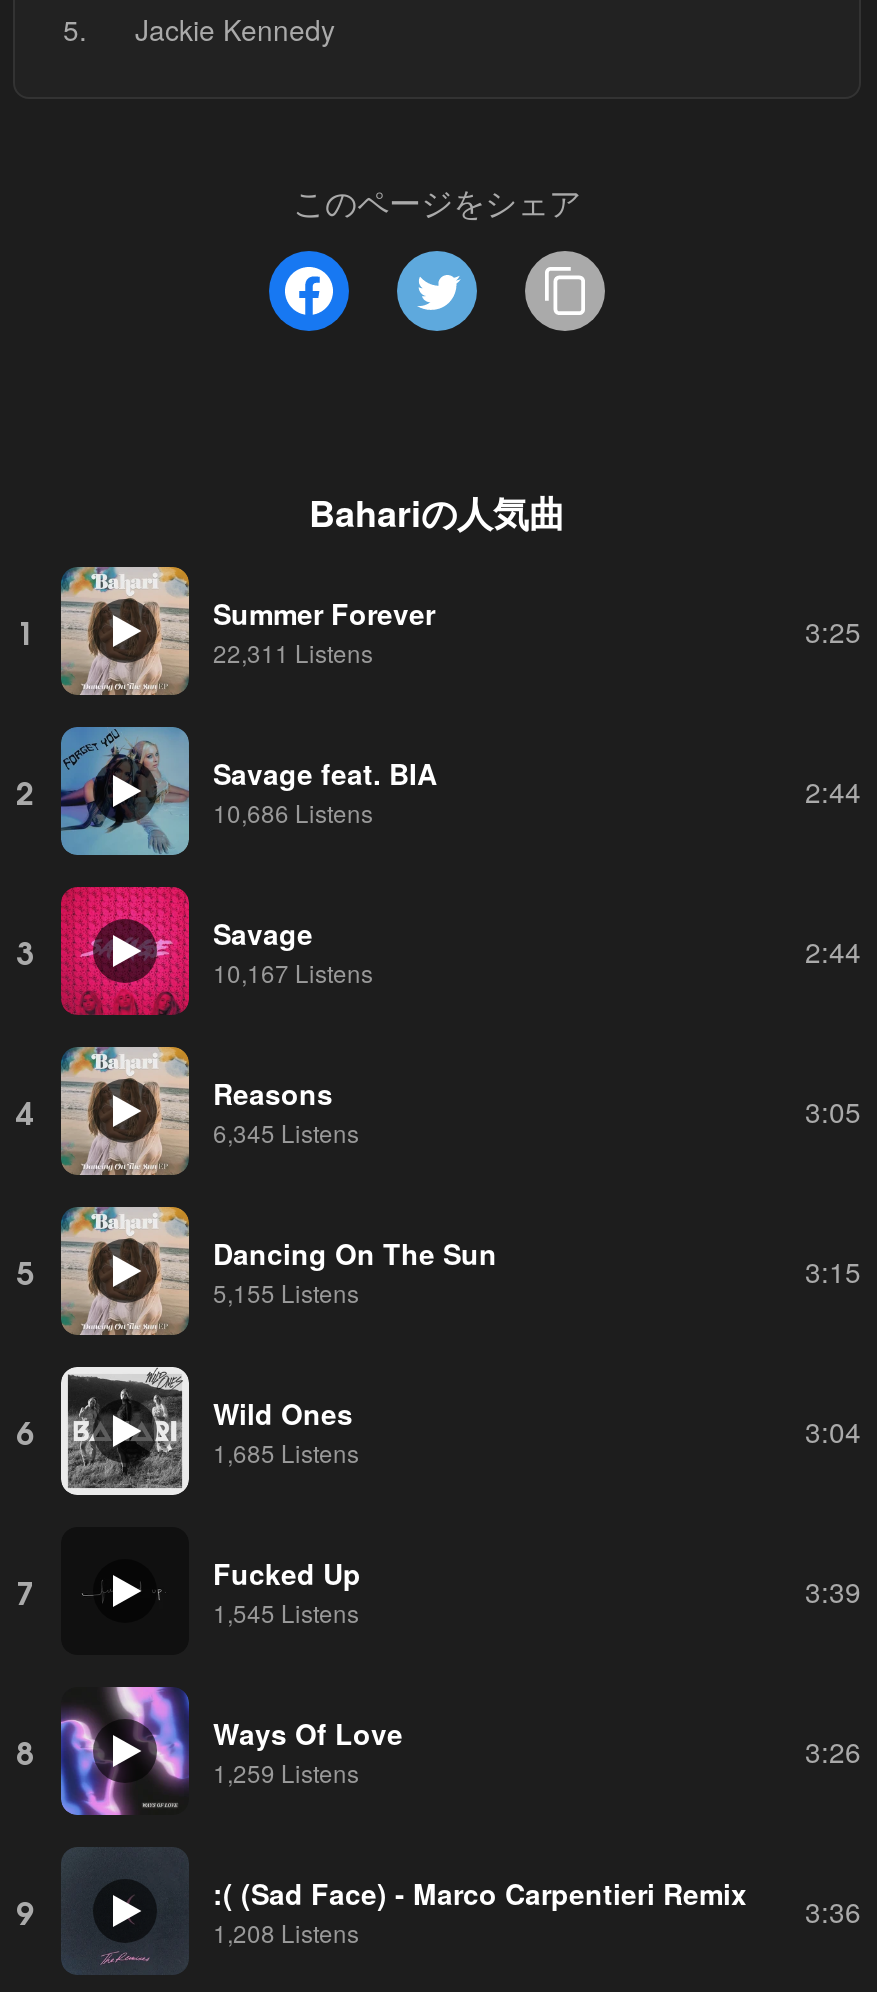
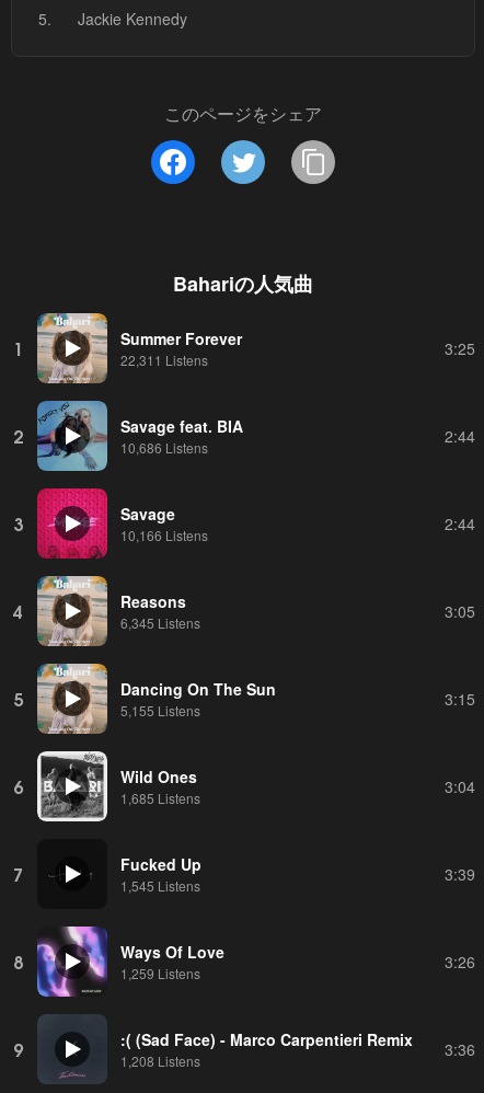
[213,954,373,988] 10,167 Listens -> [120,525,208,544] 10,166 Listens

